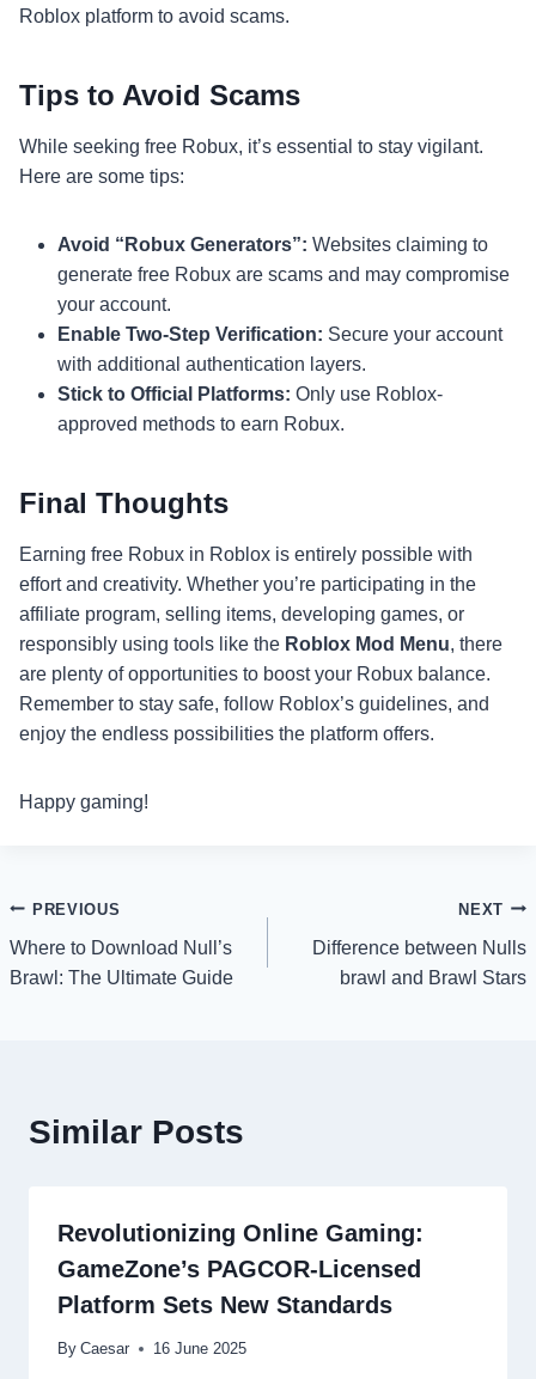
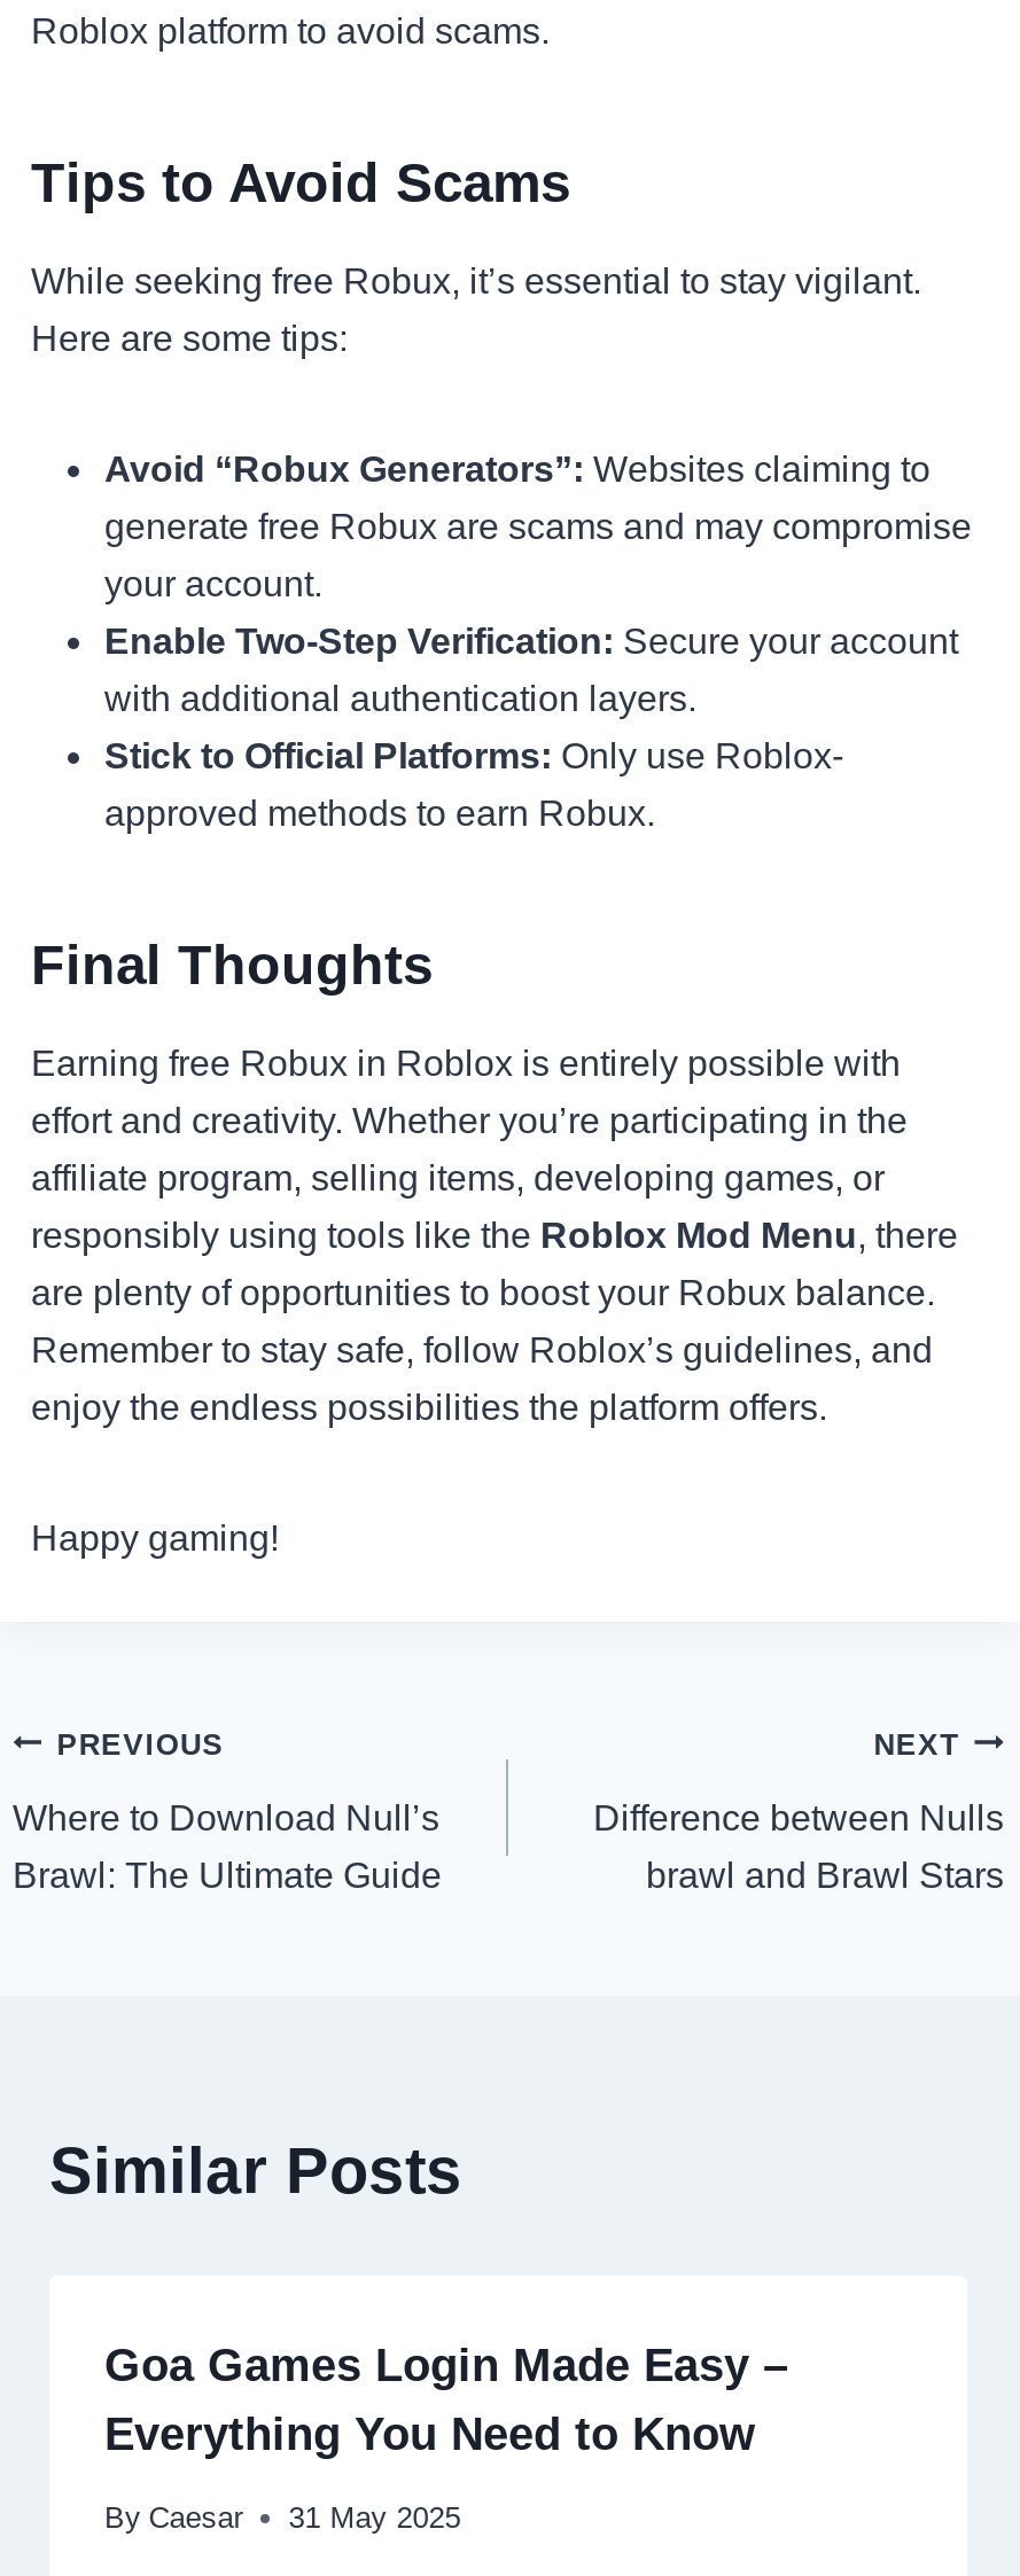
[57,1219,424,1318] Revolutionizing Online Gaming: | GameZone’s PAGCOR-Licensed | Platform Sets New Standards -> [104,2339,788,2458] Goa Games Login Made Easy – | Everything You Need to Know
[57,1340,247,1358] By Caesar 16 June 2025 -> [104,2501,461,2536] By Caesar 31 May 2025

